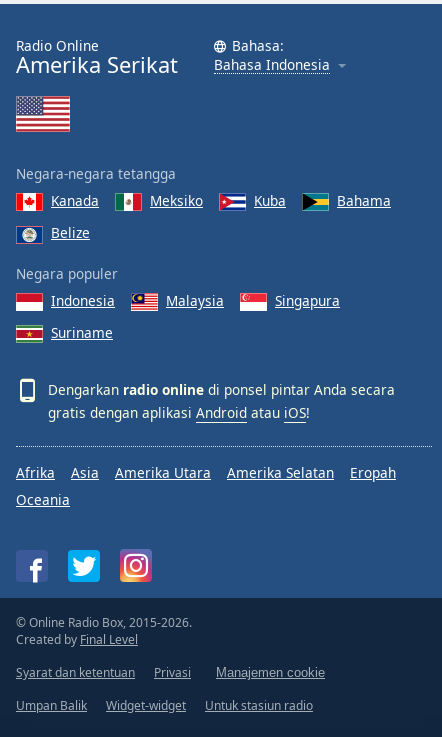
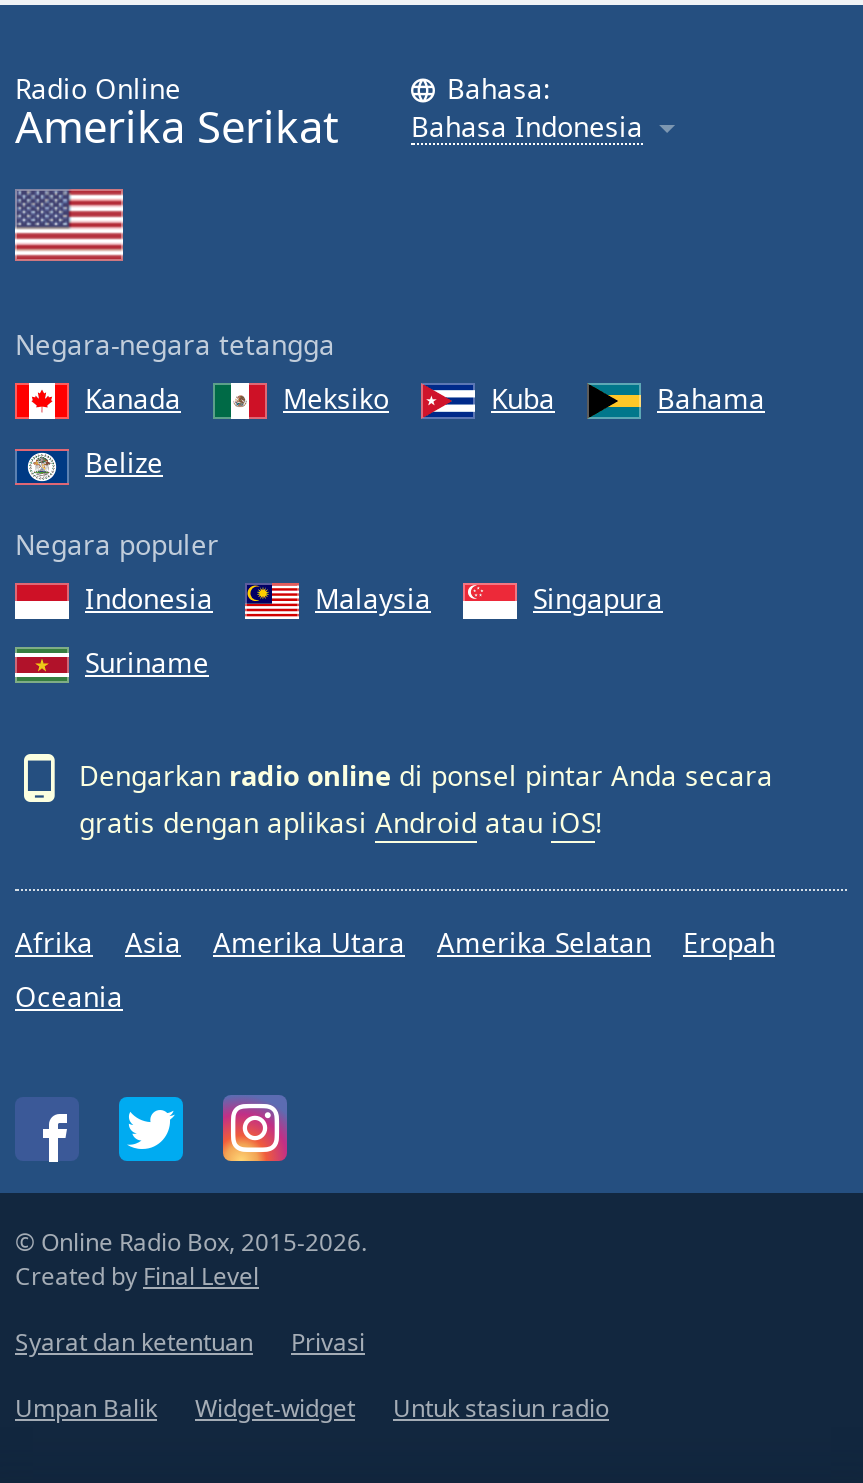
[216,665,325,680] Manajemen cookie -> none

